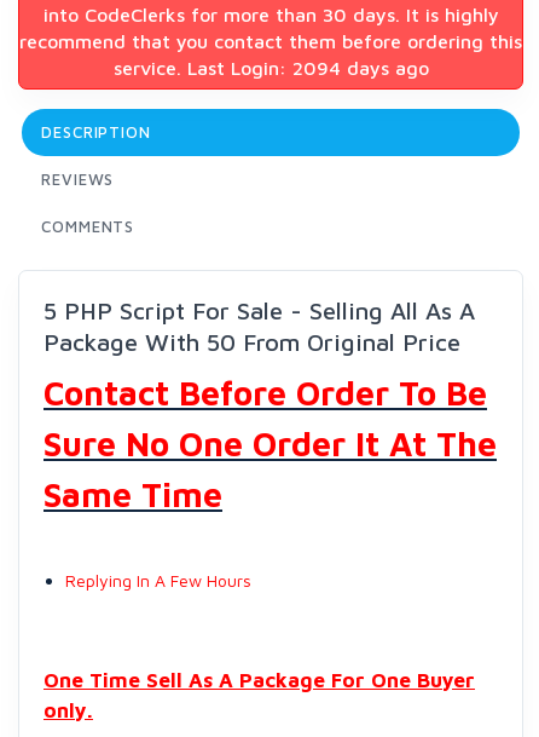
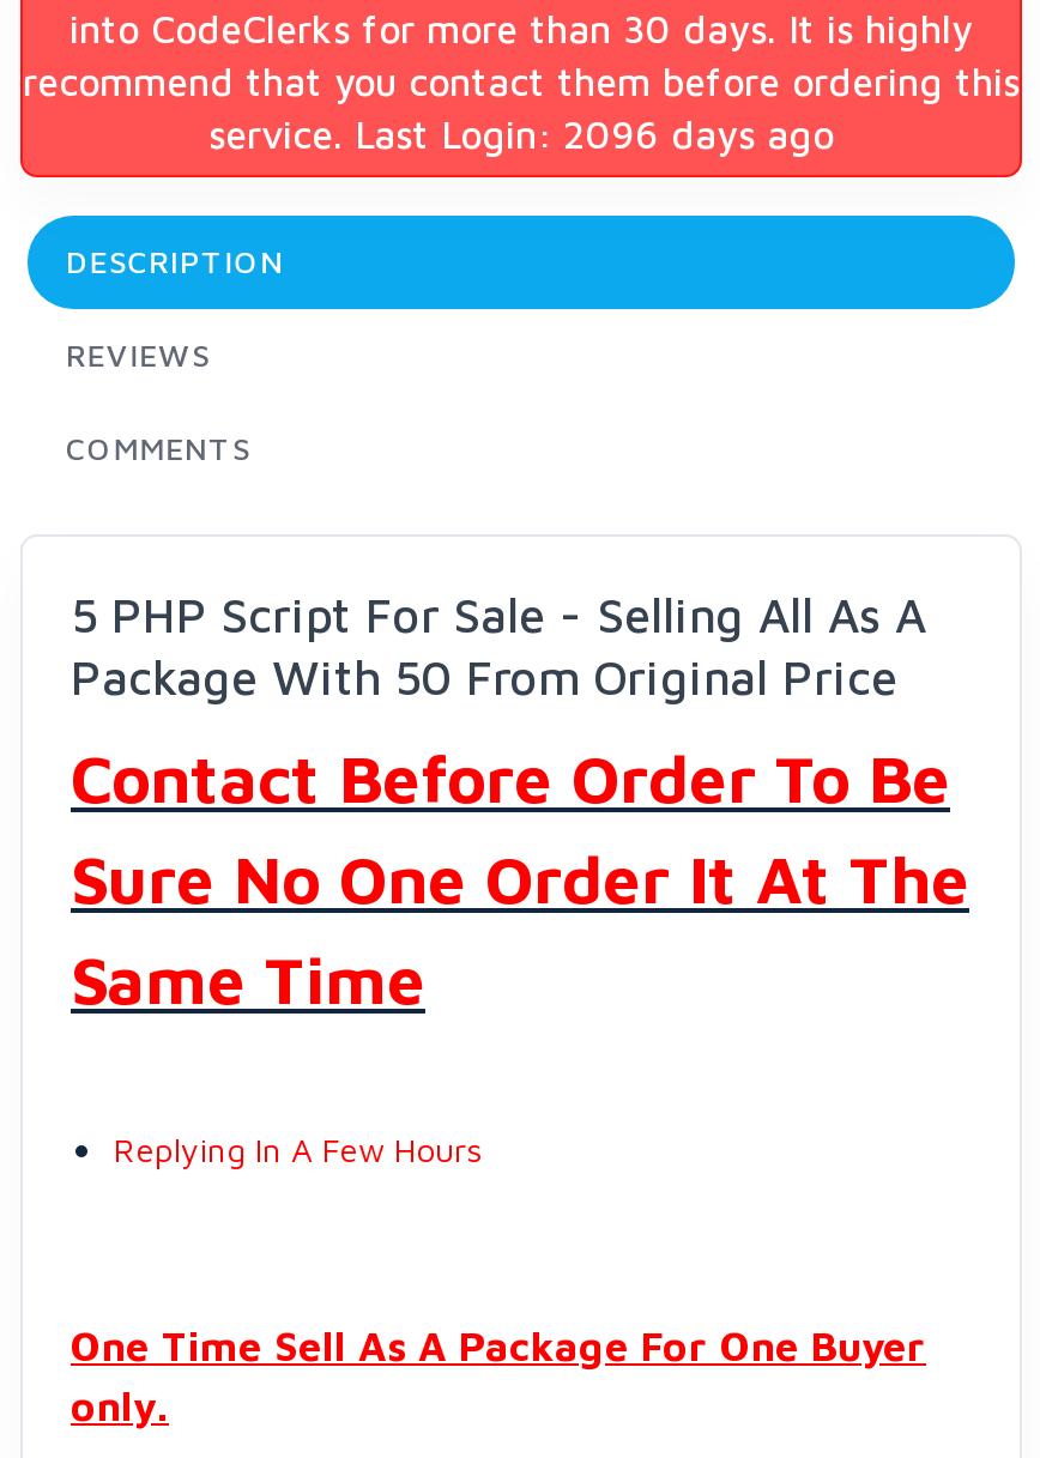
[113,57,428,79] service. Last Login: 2094 days ago -> [208,113,834,156] service. Last Login: 2096 days ago

